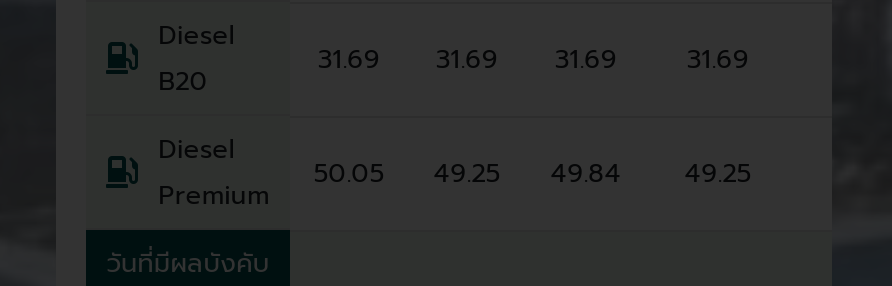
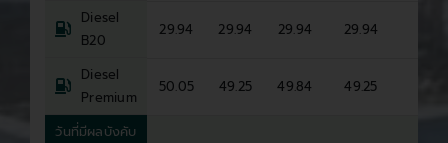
[318,39,380,77] 31.69 -> [159,20,194,39] 29.94
[436,39,498,77] 31.69 -> [218,20,253,39] 29.94
[555,39,617,77] 31.69 -> [278,20,312,39] 29.94
[687,39,749,77] 31.69 -> [344,20,378,39] 29.94

